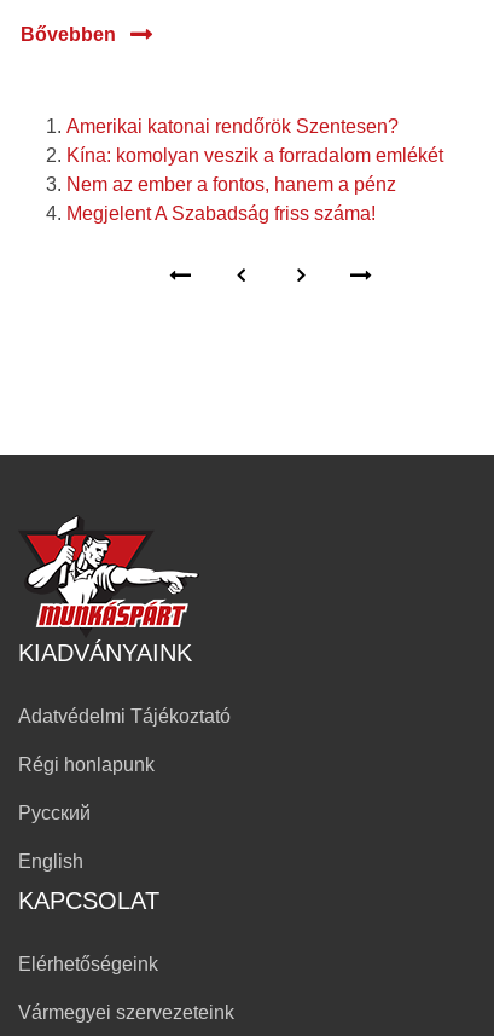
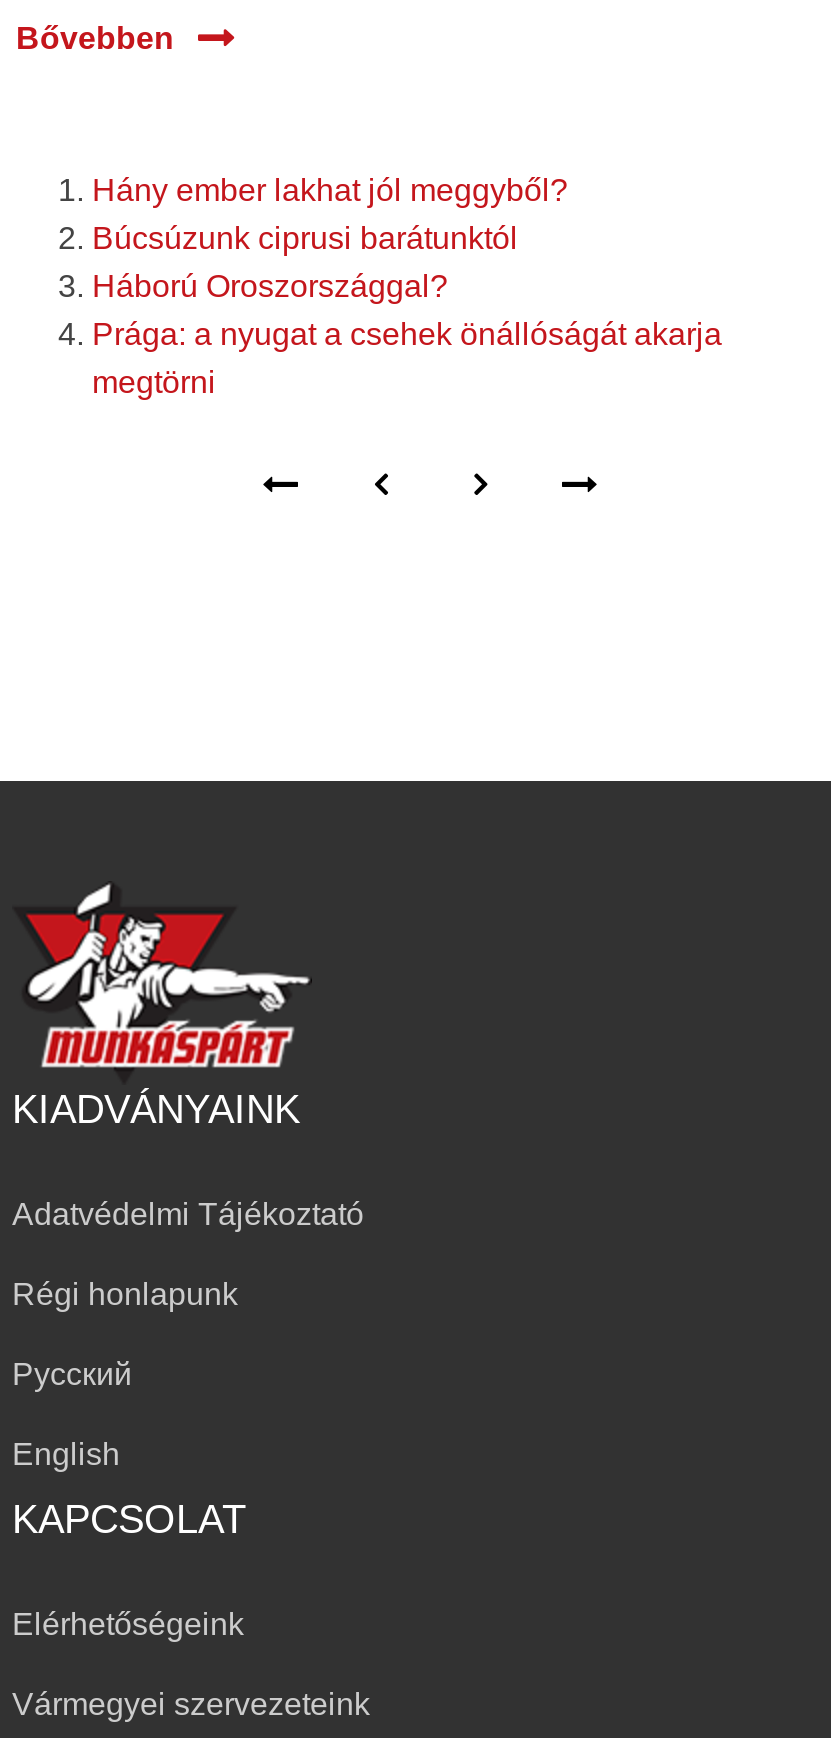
[66,116,443,224] Amerikai katonai rendőrök Szentesen? | Kína: komolyan veszik a forradalom emlékét | Nem az ember a fontos, hanem a pénz | Megjelent A Szabadság friss száma! -> [92,173,722,399] Hány ember lakhat jól meggyből? | Búcsúzunk ciprusi barátunktól | Háború Oroszországgal? | Prága: a nyugat a csehek önállóságát akarja | megtörni

